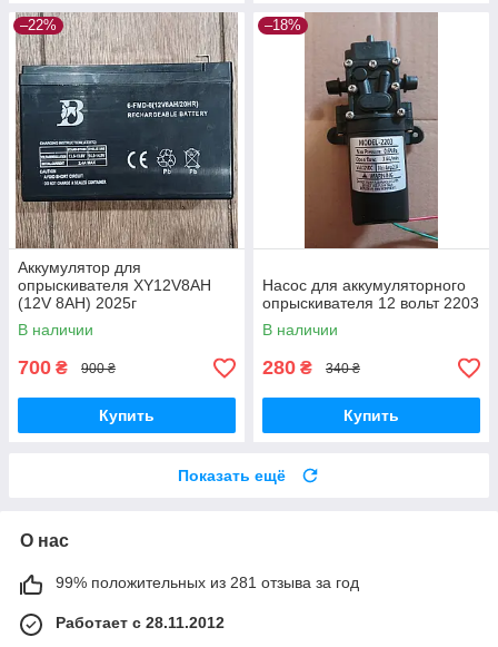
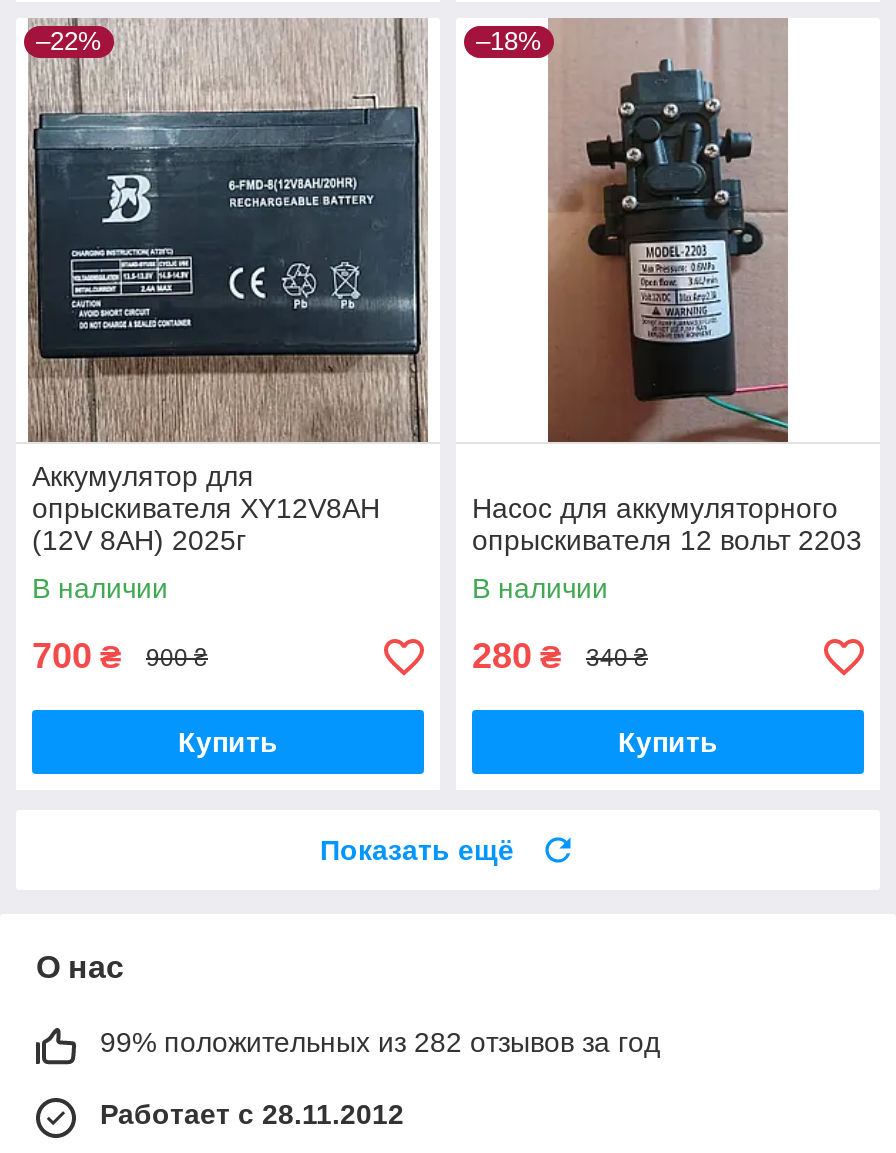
[56,574,359,592] 99% положительных из 281 отзыва за год -> [100,1027,660,1059] 99% положительных из 282 отзывов за год

